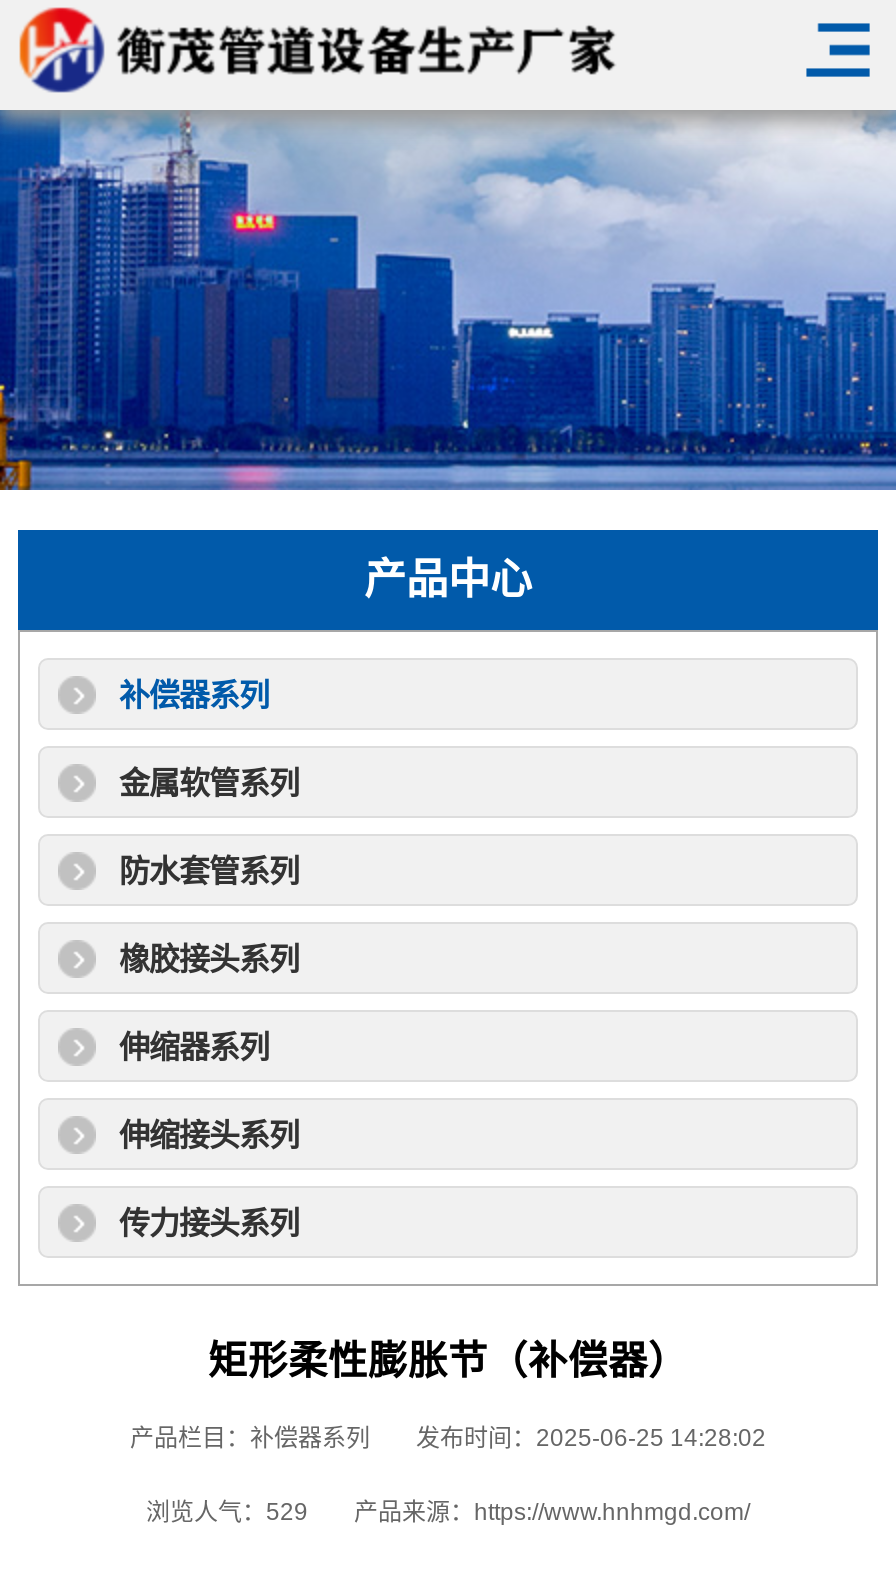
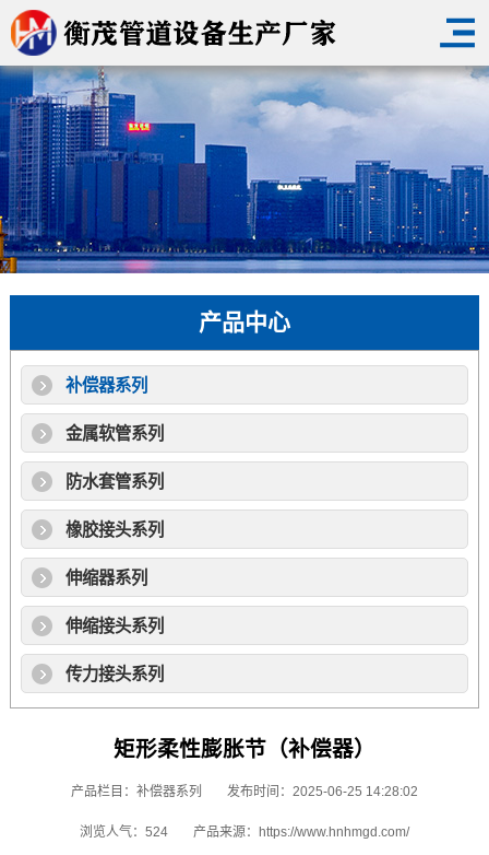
[146,1497,750,1525] 浏览人气：529 产品来源：https://www.hnhmgd.com/ -> [80,824,409,839] 浏览人气：524 产品来源：https://www.hnhmgd.com/

